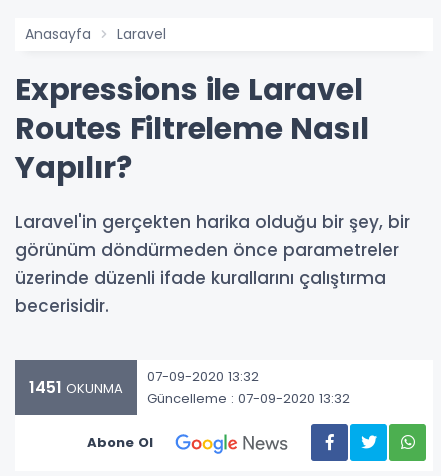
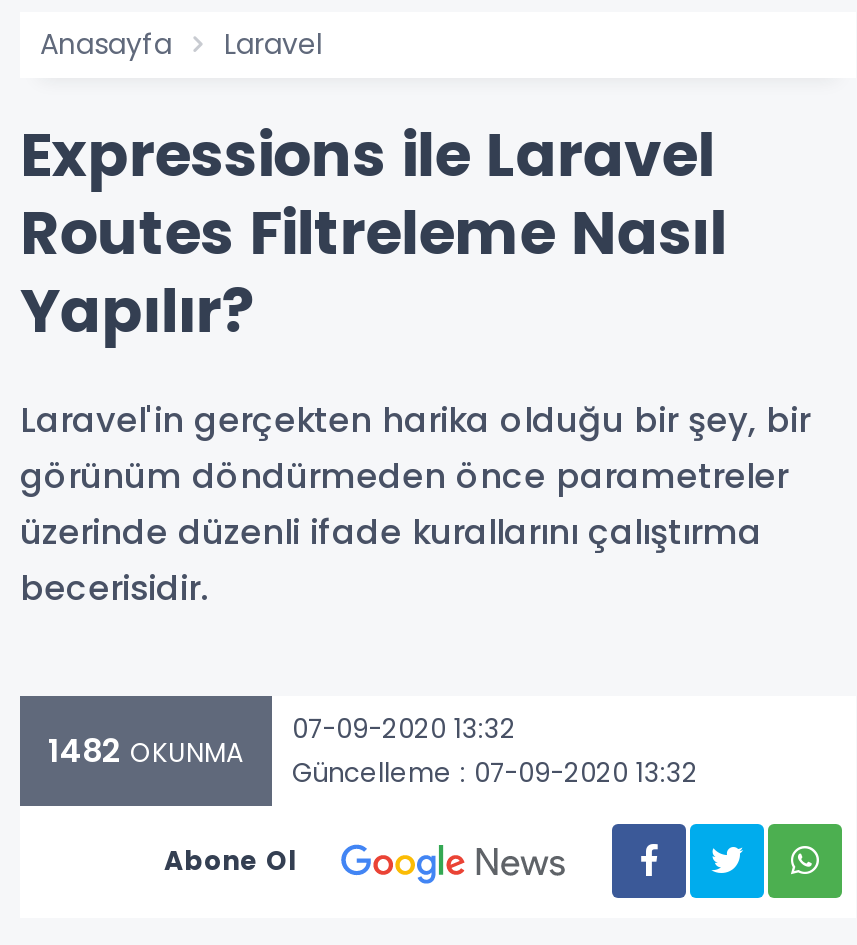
[29,366,350,407] 1451 OKUNMA 07-09-2020 13:32 Güncelleme : 07-09-2020 13:32 -> [48,709,698,791] 1482 OKUNMA 07-09-2020 13:32 Güncelleme : 07-09-2020 13:32

